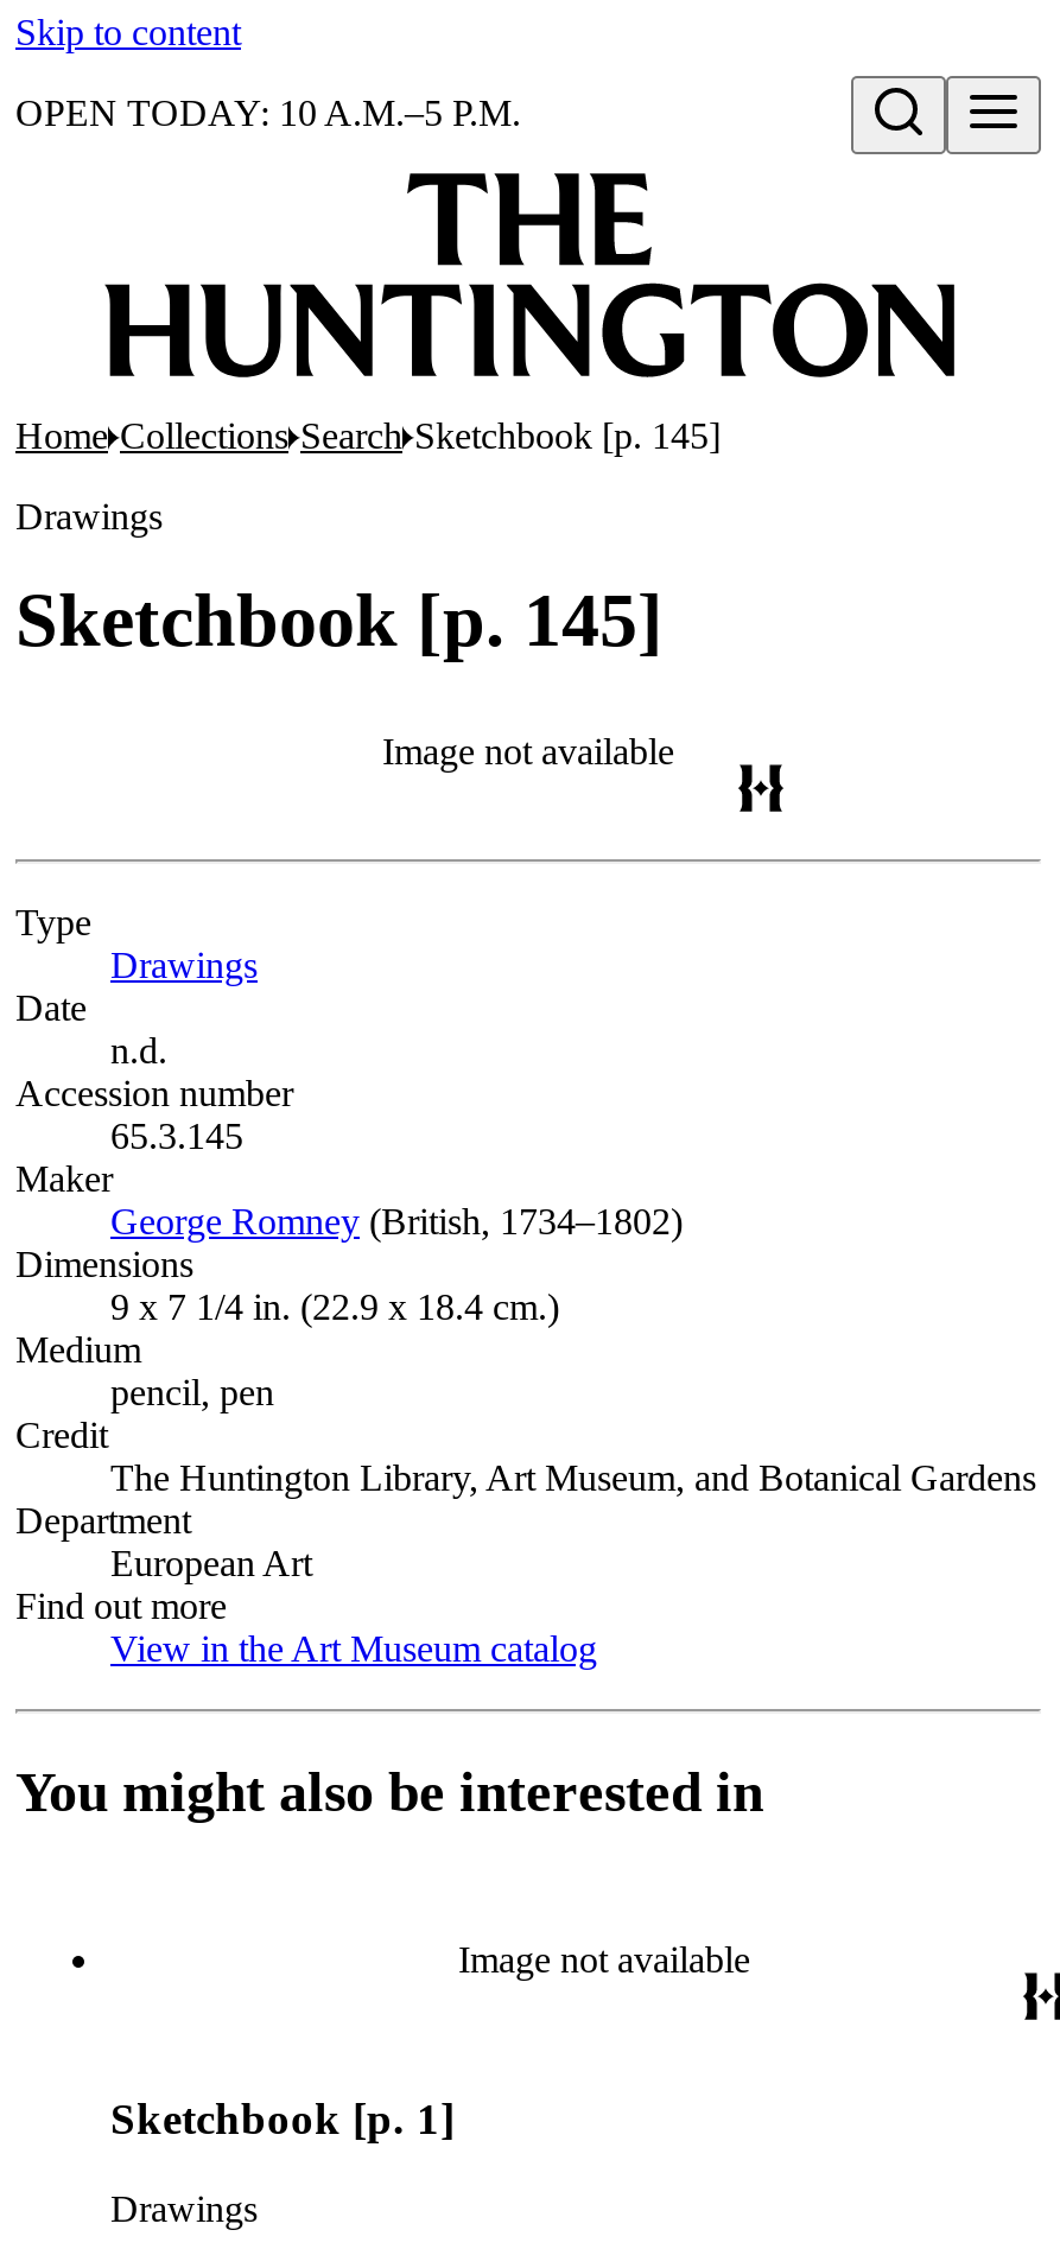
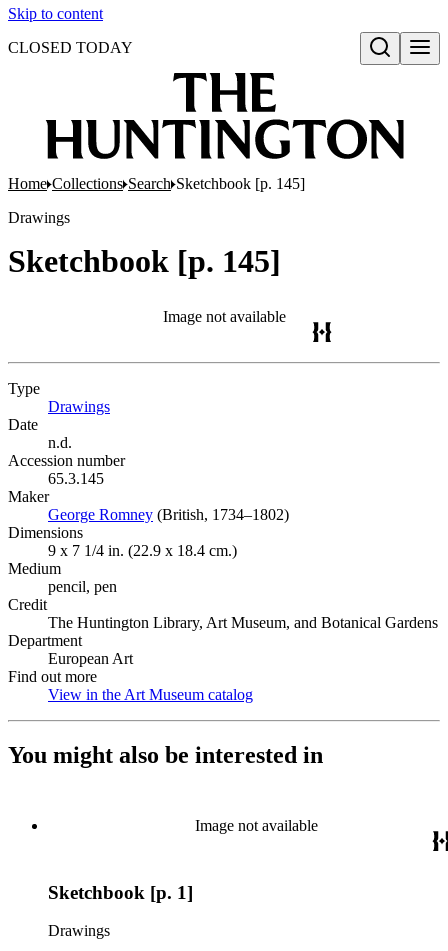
[15,93,521,133] OPEN TODAY: 10 A.M.–5 P.M. -> [8,39,133,56] CLOSED TODAY

